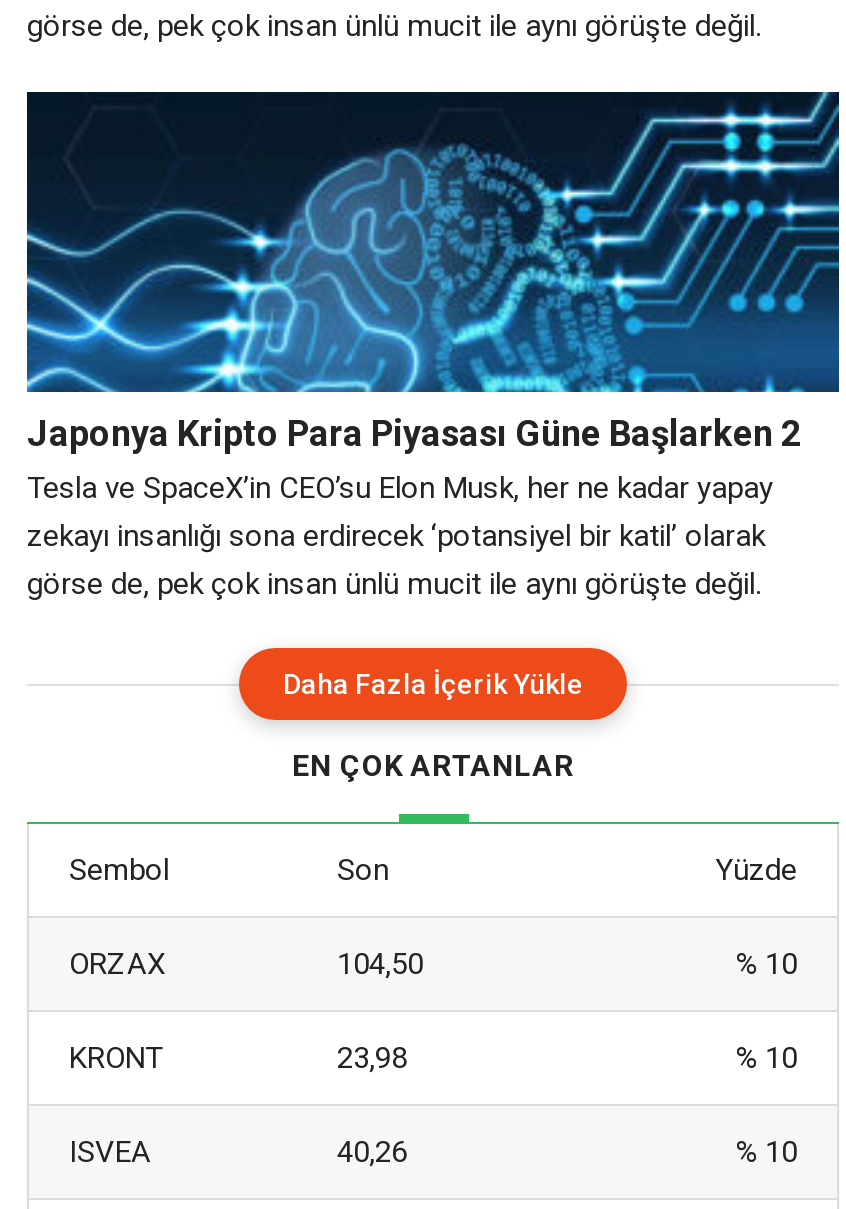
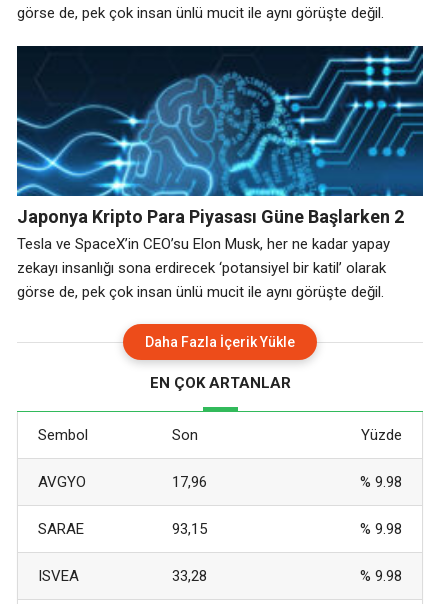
[69,946,797,982] ORZAX | 104,50 | % 10 -> [38,473,402,491] AVGYO | 17,96 | % 9.98
[69,1040,797,1076] KRONT | 23,98 | % 10 -> [38,520,402,538] SARAE | 93,15 | % 9.98
[337,1134,797,1170] 40,26 | % 10 -> [172,567,402,585] 33,28 | % 9.98

